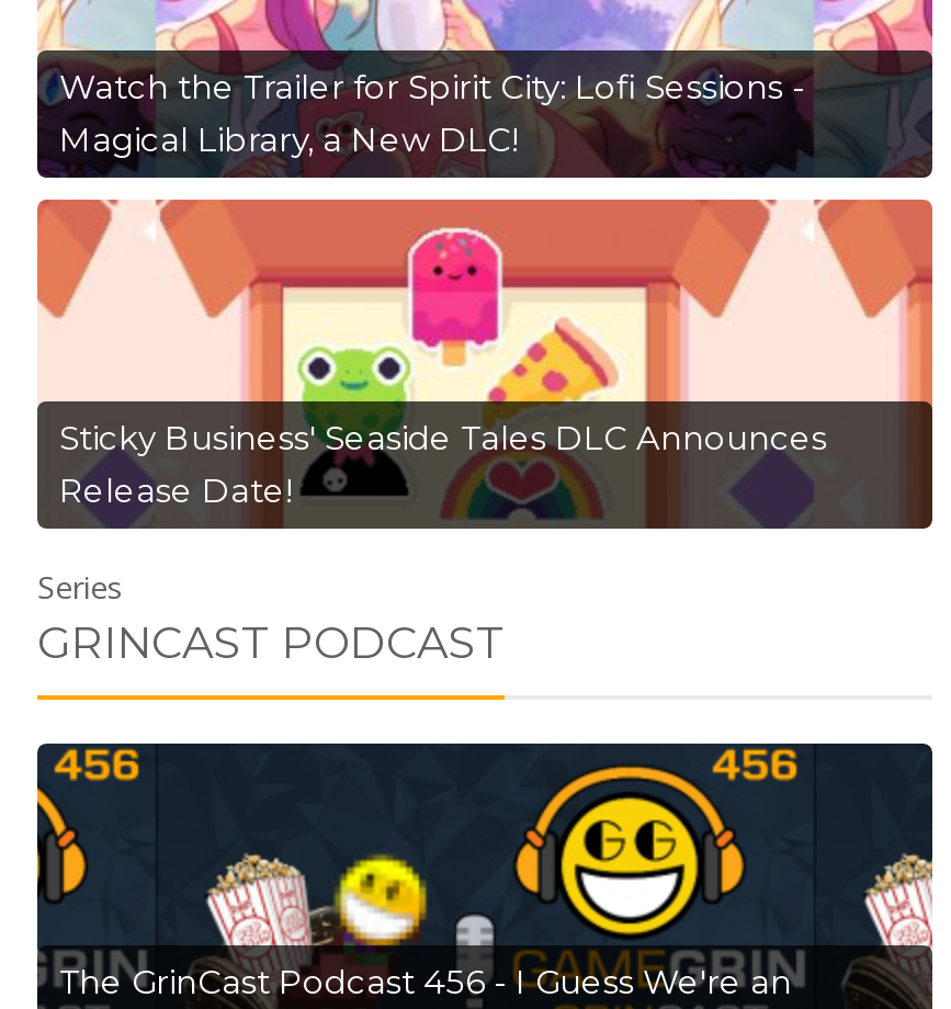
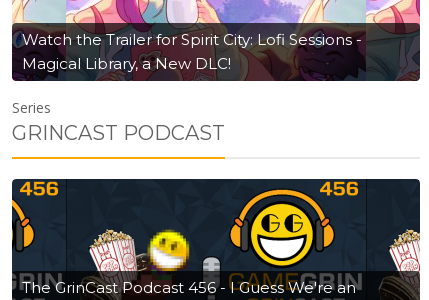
[37,197,932,529] [image] | Sticky Business' Seaside Tales DLC Announces | Release Date! -> none

